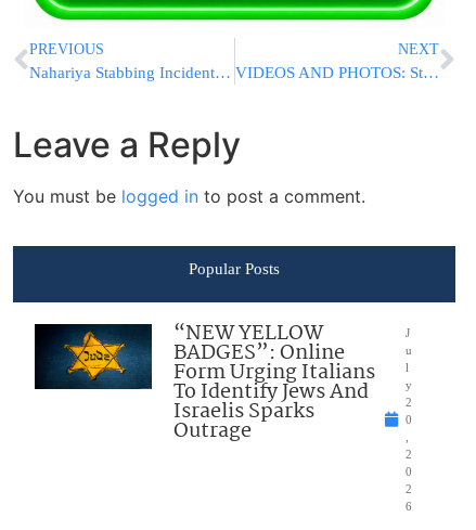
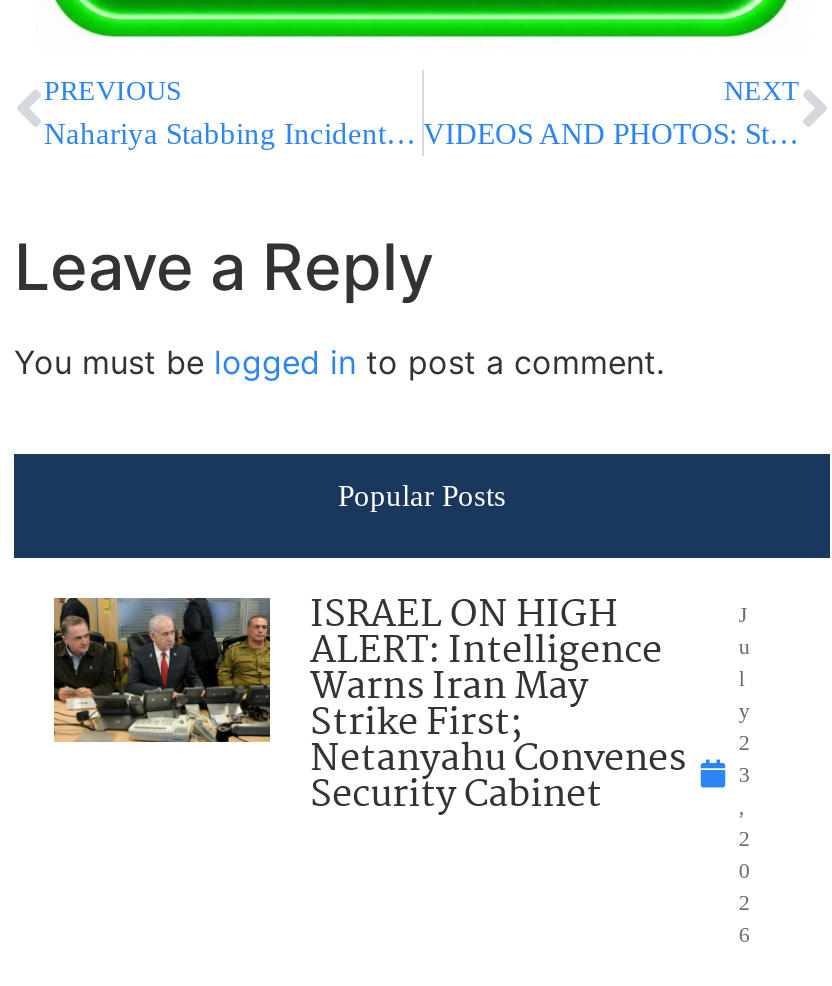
[34,317,375,447] [image] | “NEW YELLOW | BADGES”: Online | Form Urging Italians | To Identify Jews And | Israelis Sparks | Outrage -> [52,585,686,825] [image] | ISRAEL ON HIGH | ALERT: Intelligence | Warns Iran May | Strike First; | Netanyahu Convenes | Security Cabinet
[405,413,412,426] 0 -> [739,761,751,785] 3

